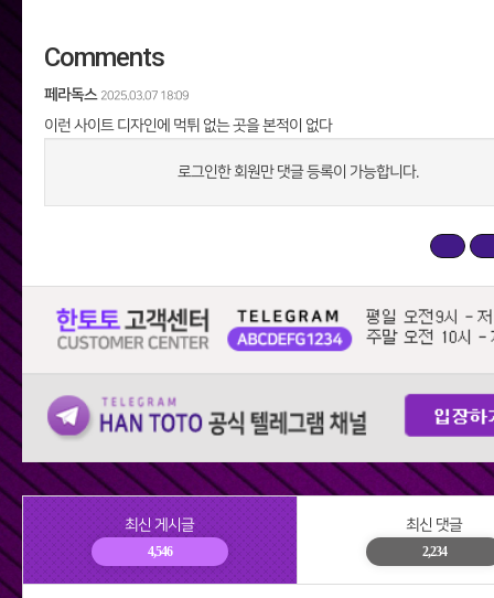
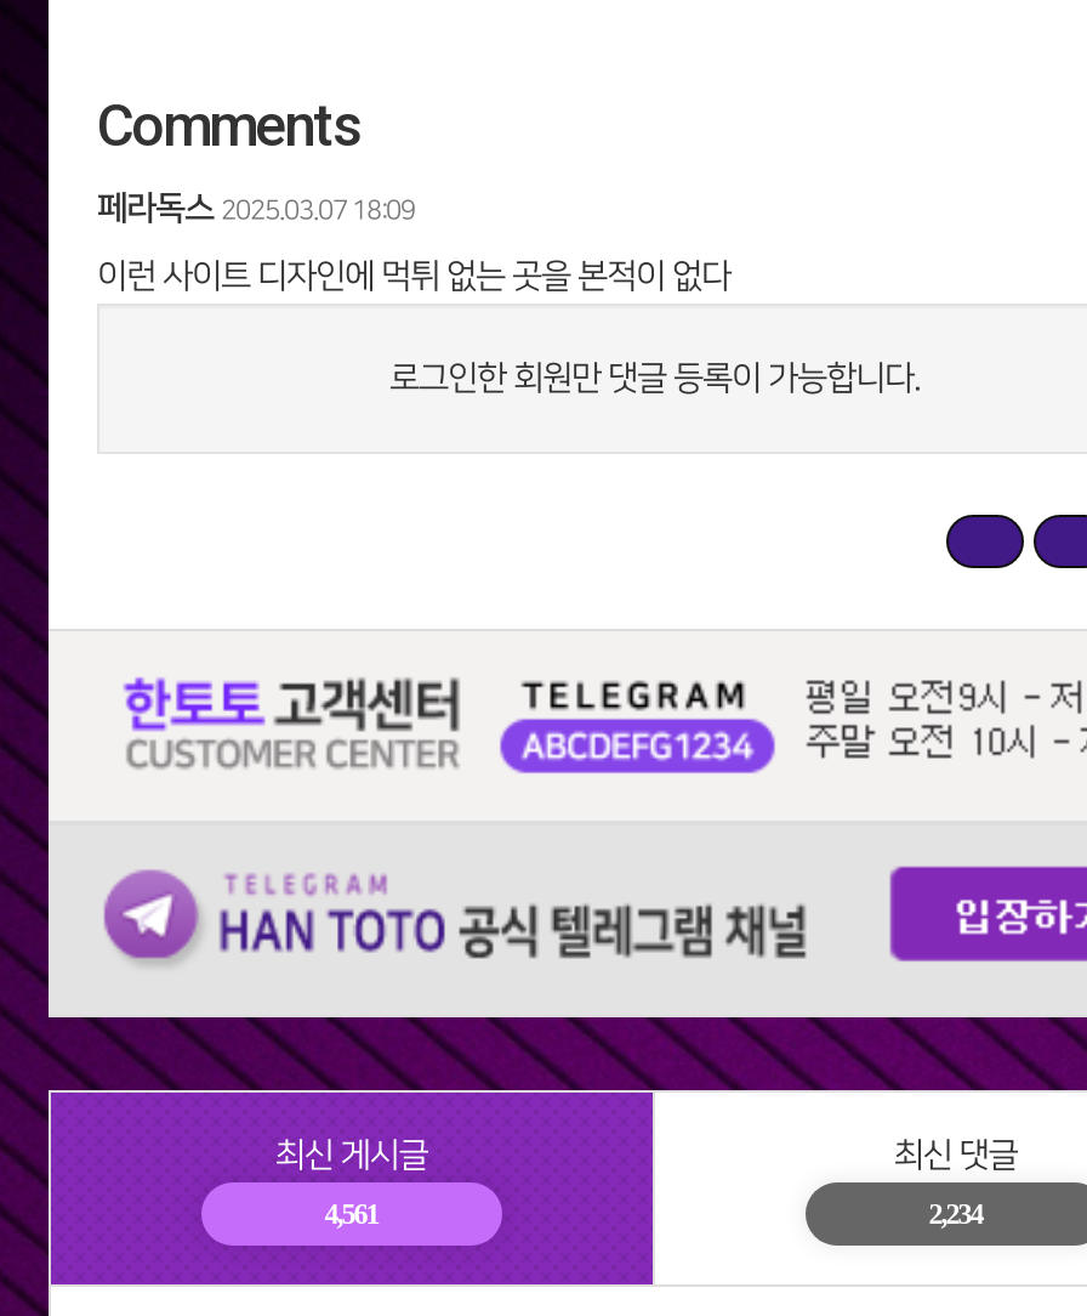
[148,544,172,559] 4,546 -> [325,1197,378,1231] 4,561

